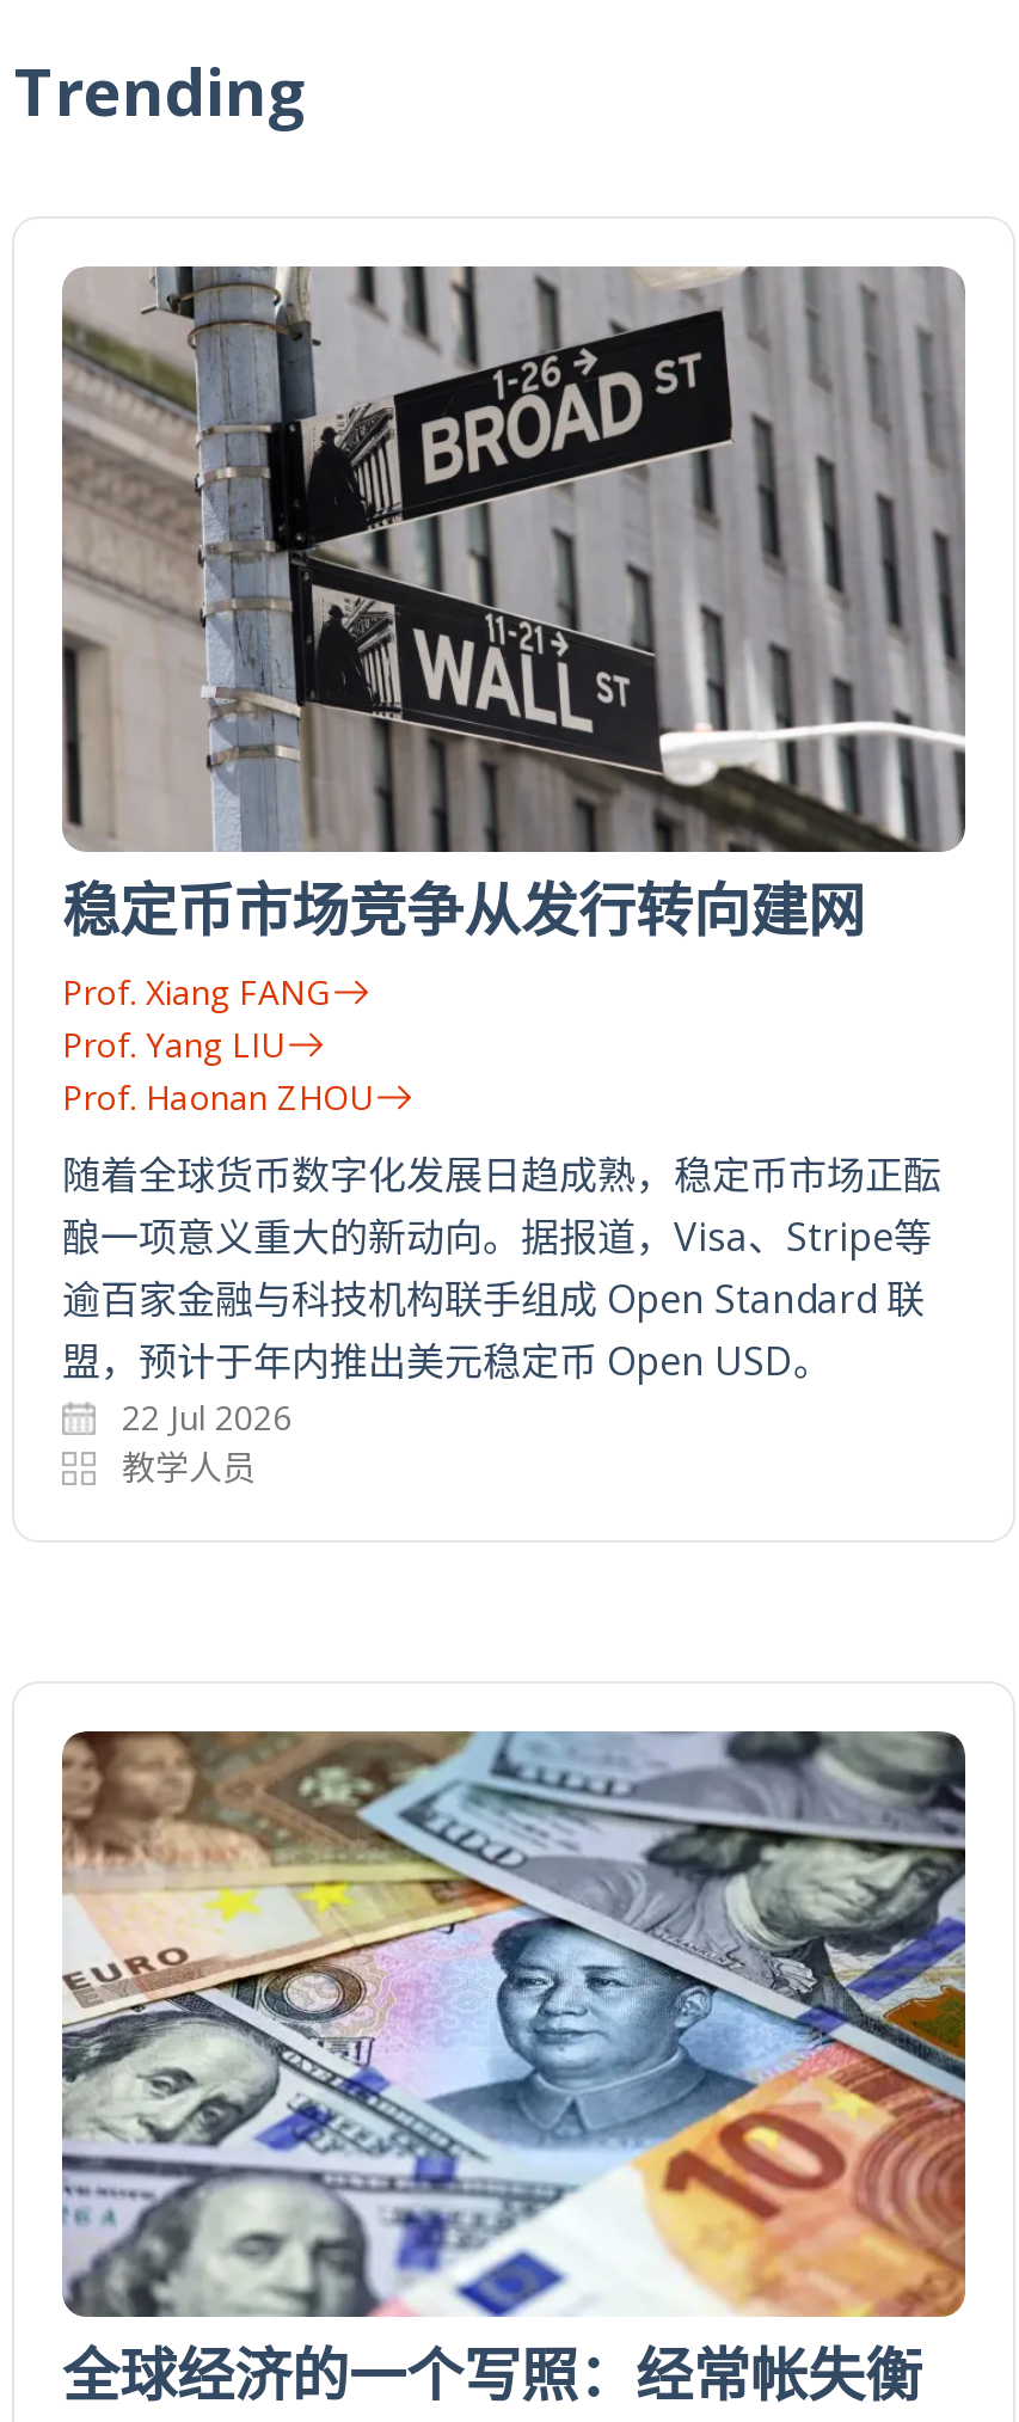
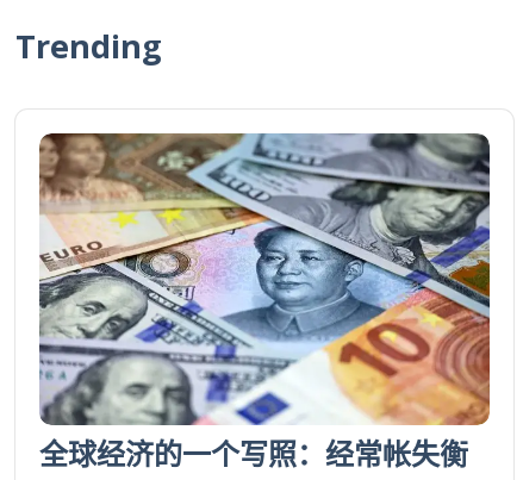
[60,264,968,1490] [image] | 稳定币市场竞争从发行转向建网 | Prof. Xiang FANG | Prof. Yang LIU | Prof. Haonan ZHOU | 随着全球货币数字化发展日趋成熟，稳定币市场正酝 | 酿一项意义重大的新动向。据报道，Visa、Stripe等 | 逾百家金融与科技机构联手组成 Open Standard 联 | 盟，预计于年内推出美元稳定币 Open USD。 | 22 Jul 2026 | 教学人员 -> none

